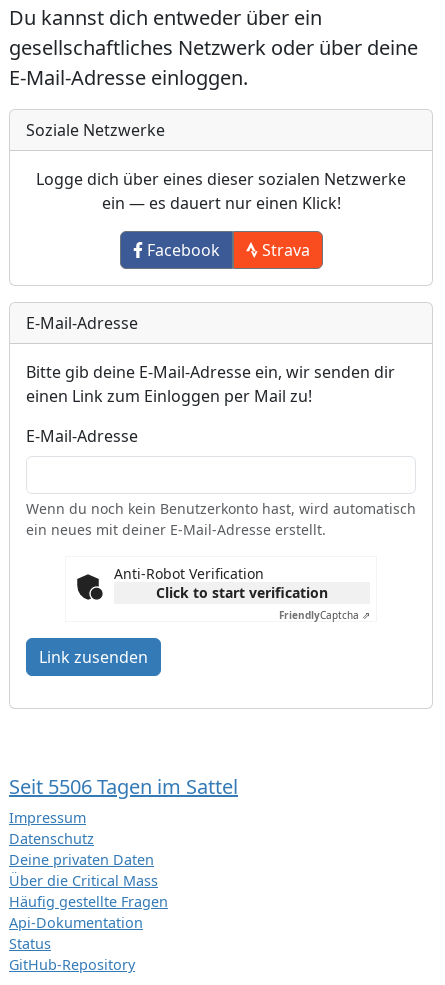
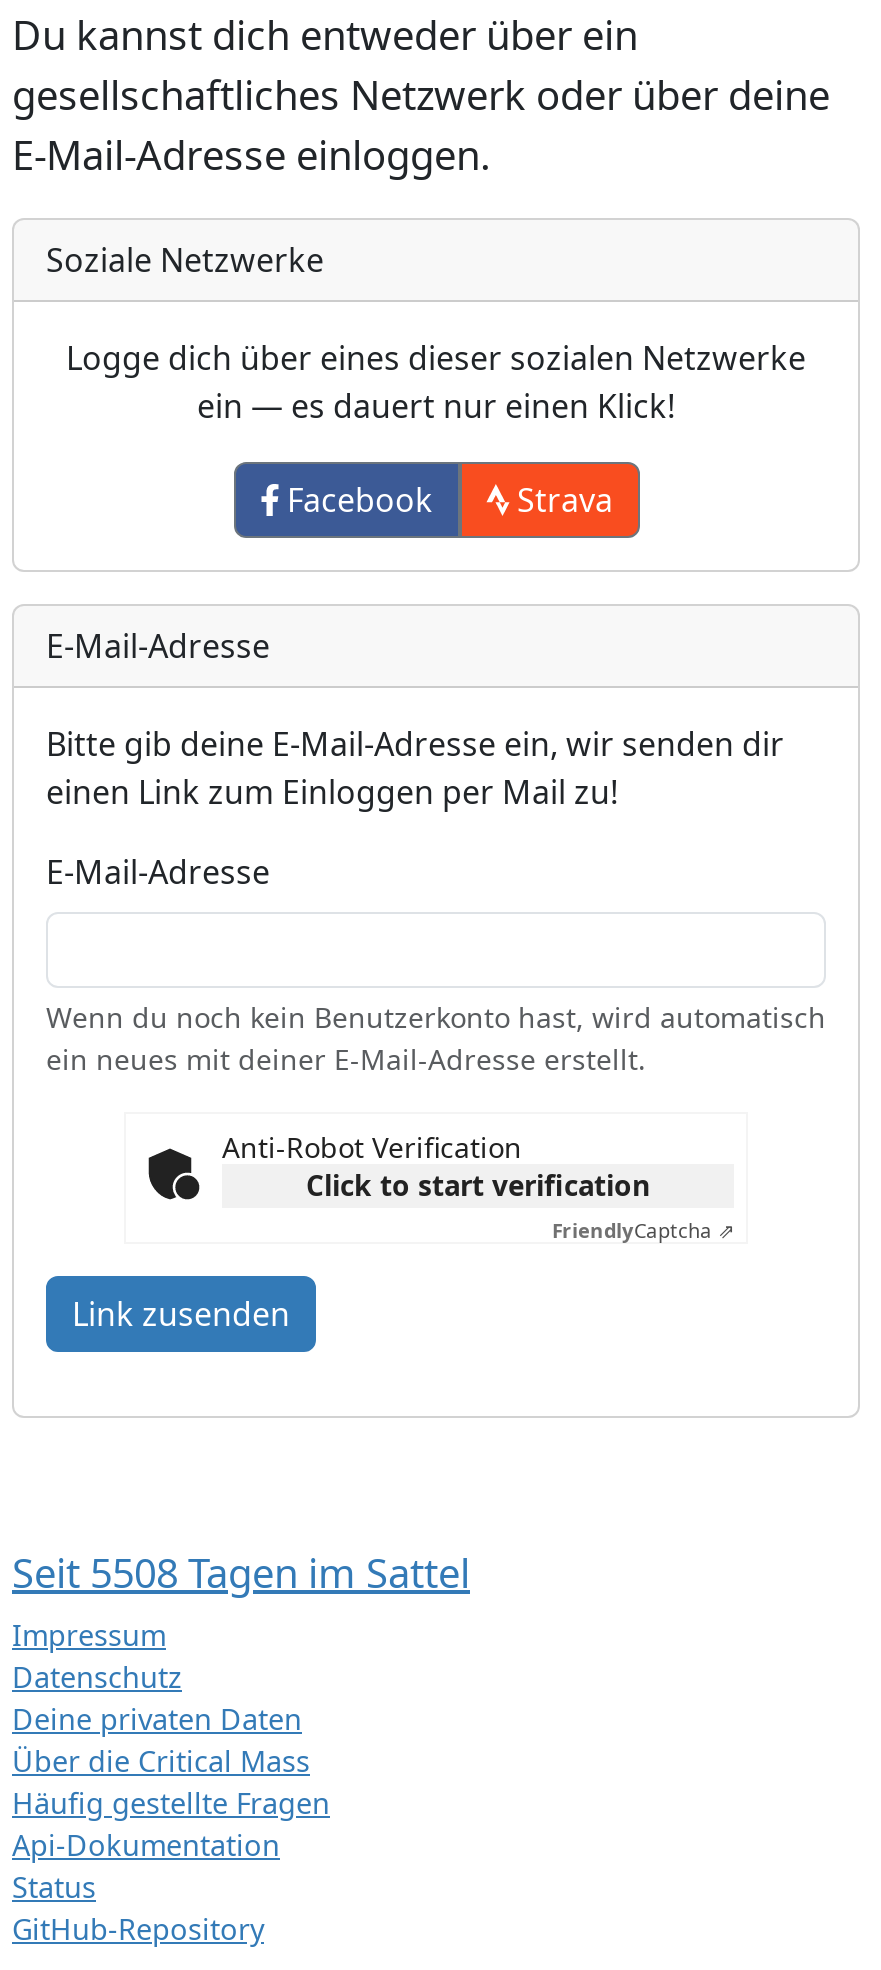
[9,773,238,800] Seit 5506 Tagen im Sattel -> [12,1546,470,1600] Seit 5508 Tagen im Sattel

